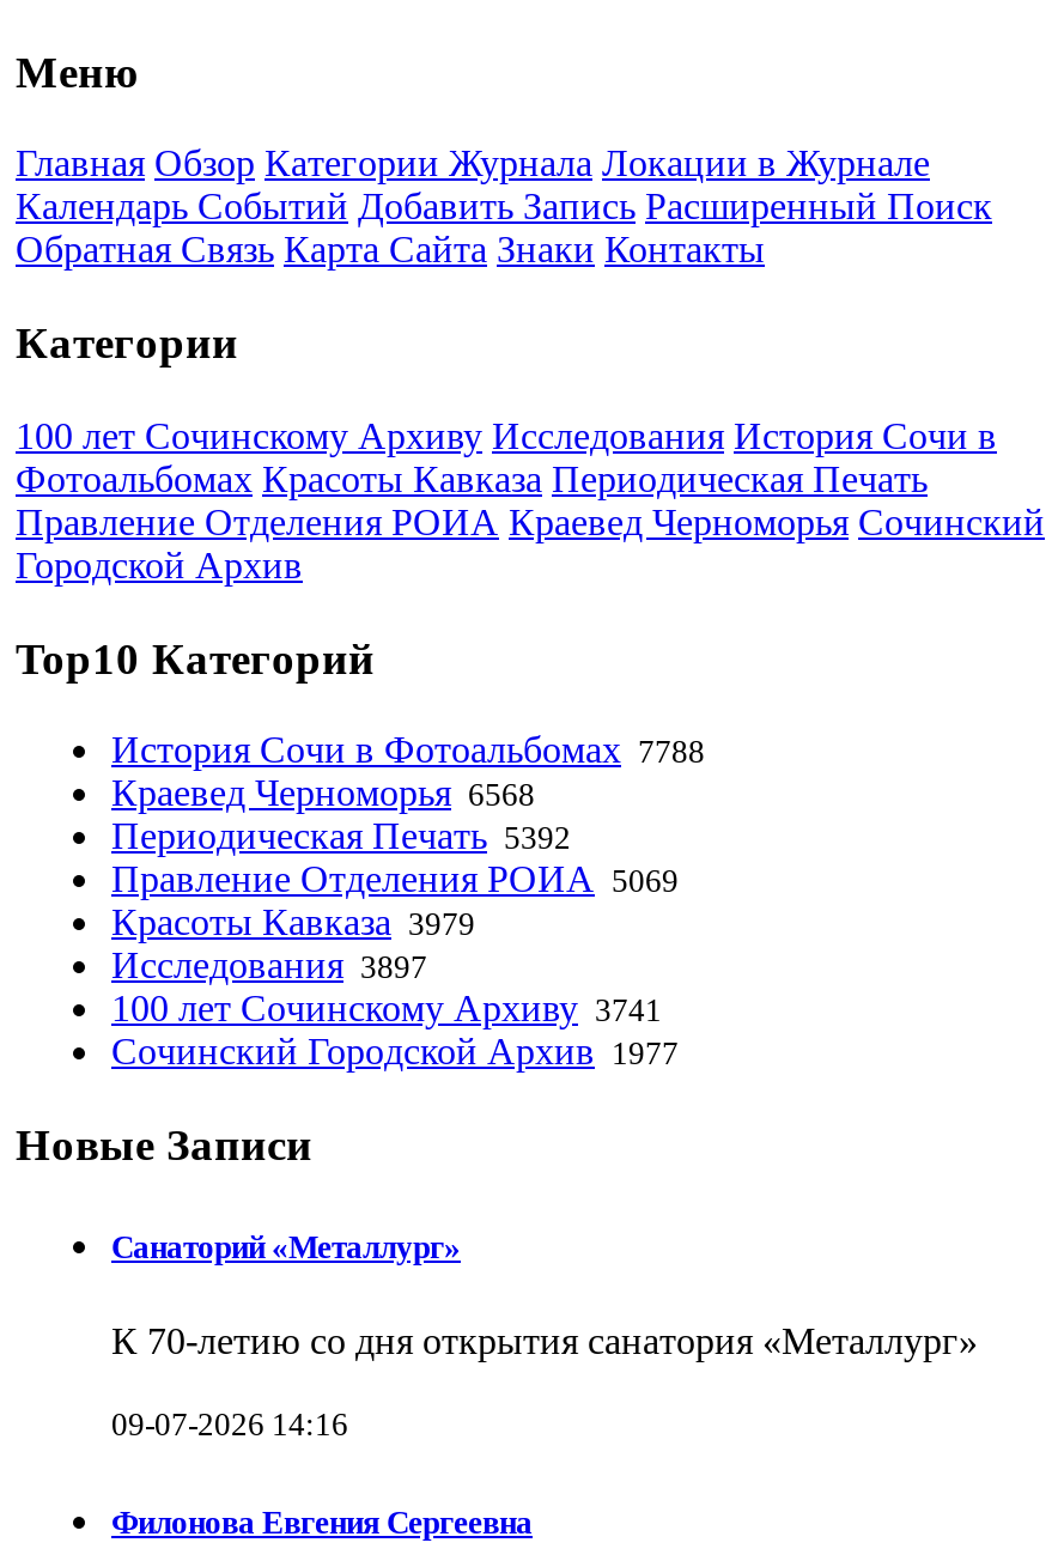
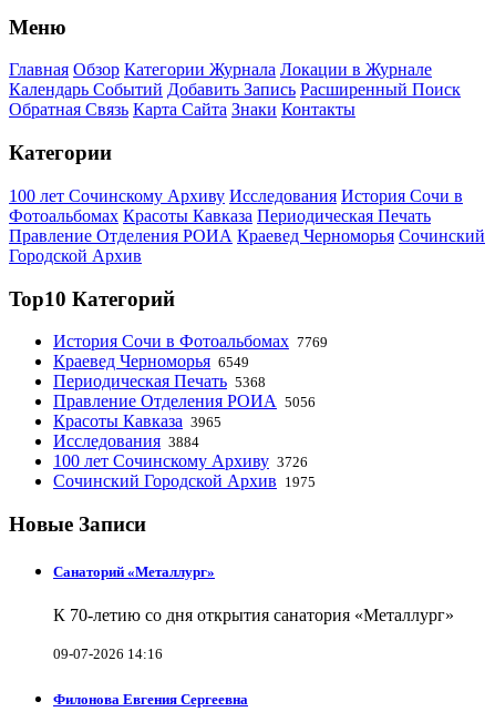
[111,730,705,770] История Сочи в Фотоальбомах 7788 -> [53,332,328,351] История Сочи в Фотоальбомах 7769
[111,773,535,814] Краевед Черноморья 6568 -> [53,352,249,371] Краевед Черноморья 6549
[111,816,571,857] Периодическая Печать 5392 -> [53,372,266,391] Периодическая Печать 5368
[111,859,679,900] Правление Отделения РОИА 5069 -> [53,392,316,411] Правление Отделения РОИА 5056
[111,902,475,943] Красоты Кавказа 3979 -> [53,412,221,431] Красоты Кавказа 3965
[111,945,427,986] Исследования 3897 -> [53,432,199,451] Исследования 3884
[111,988,662,1029] 100 лет Сочинскому Архиву 3741 -> [53,452,308,471] 100 лет Сочинскому Архиву 3726
[111,1031,679,1072] Сочинский Городской Архив 1977 -> [53,472,316,491] Сочинский Городской Архив 1975

